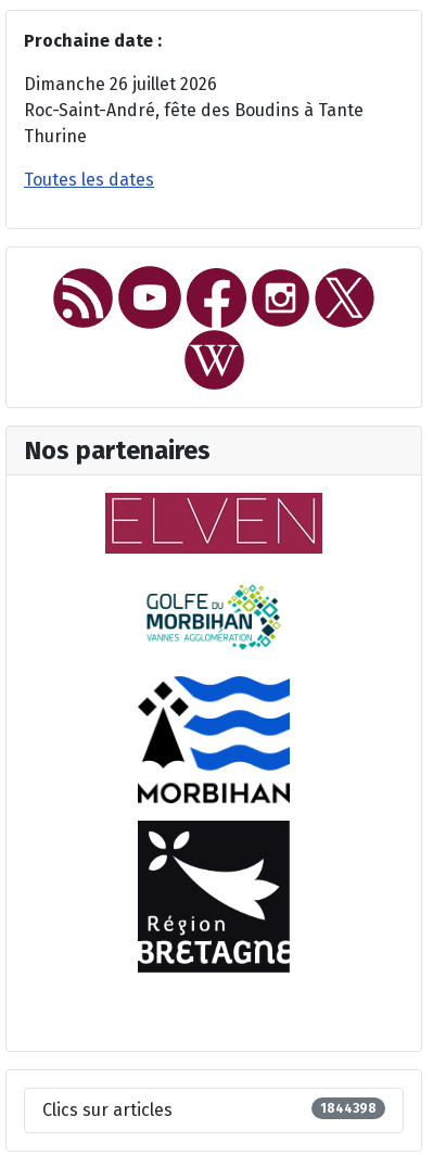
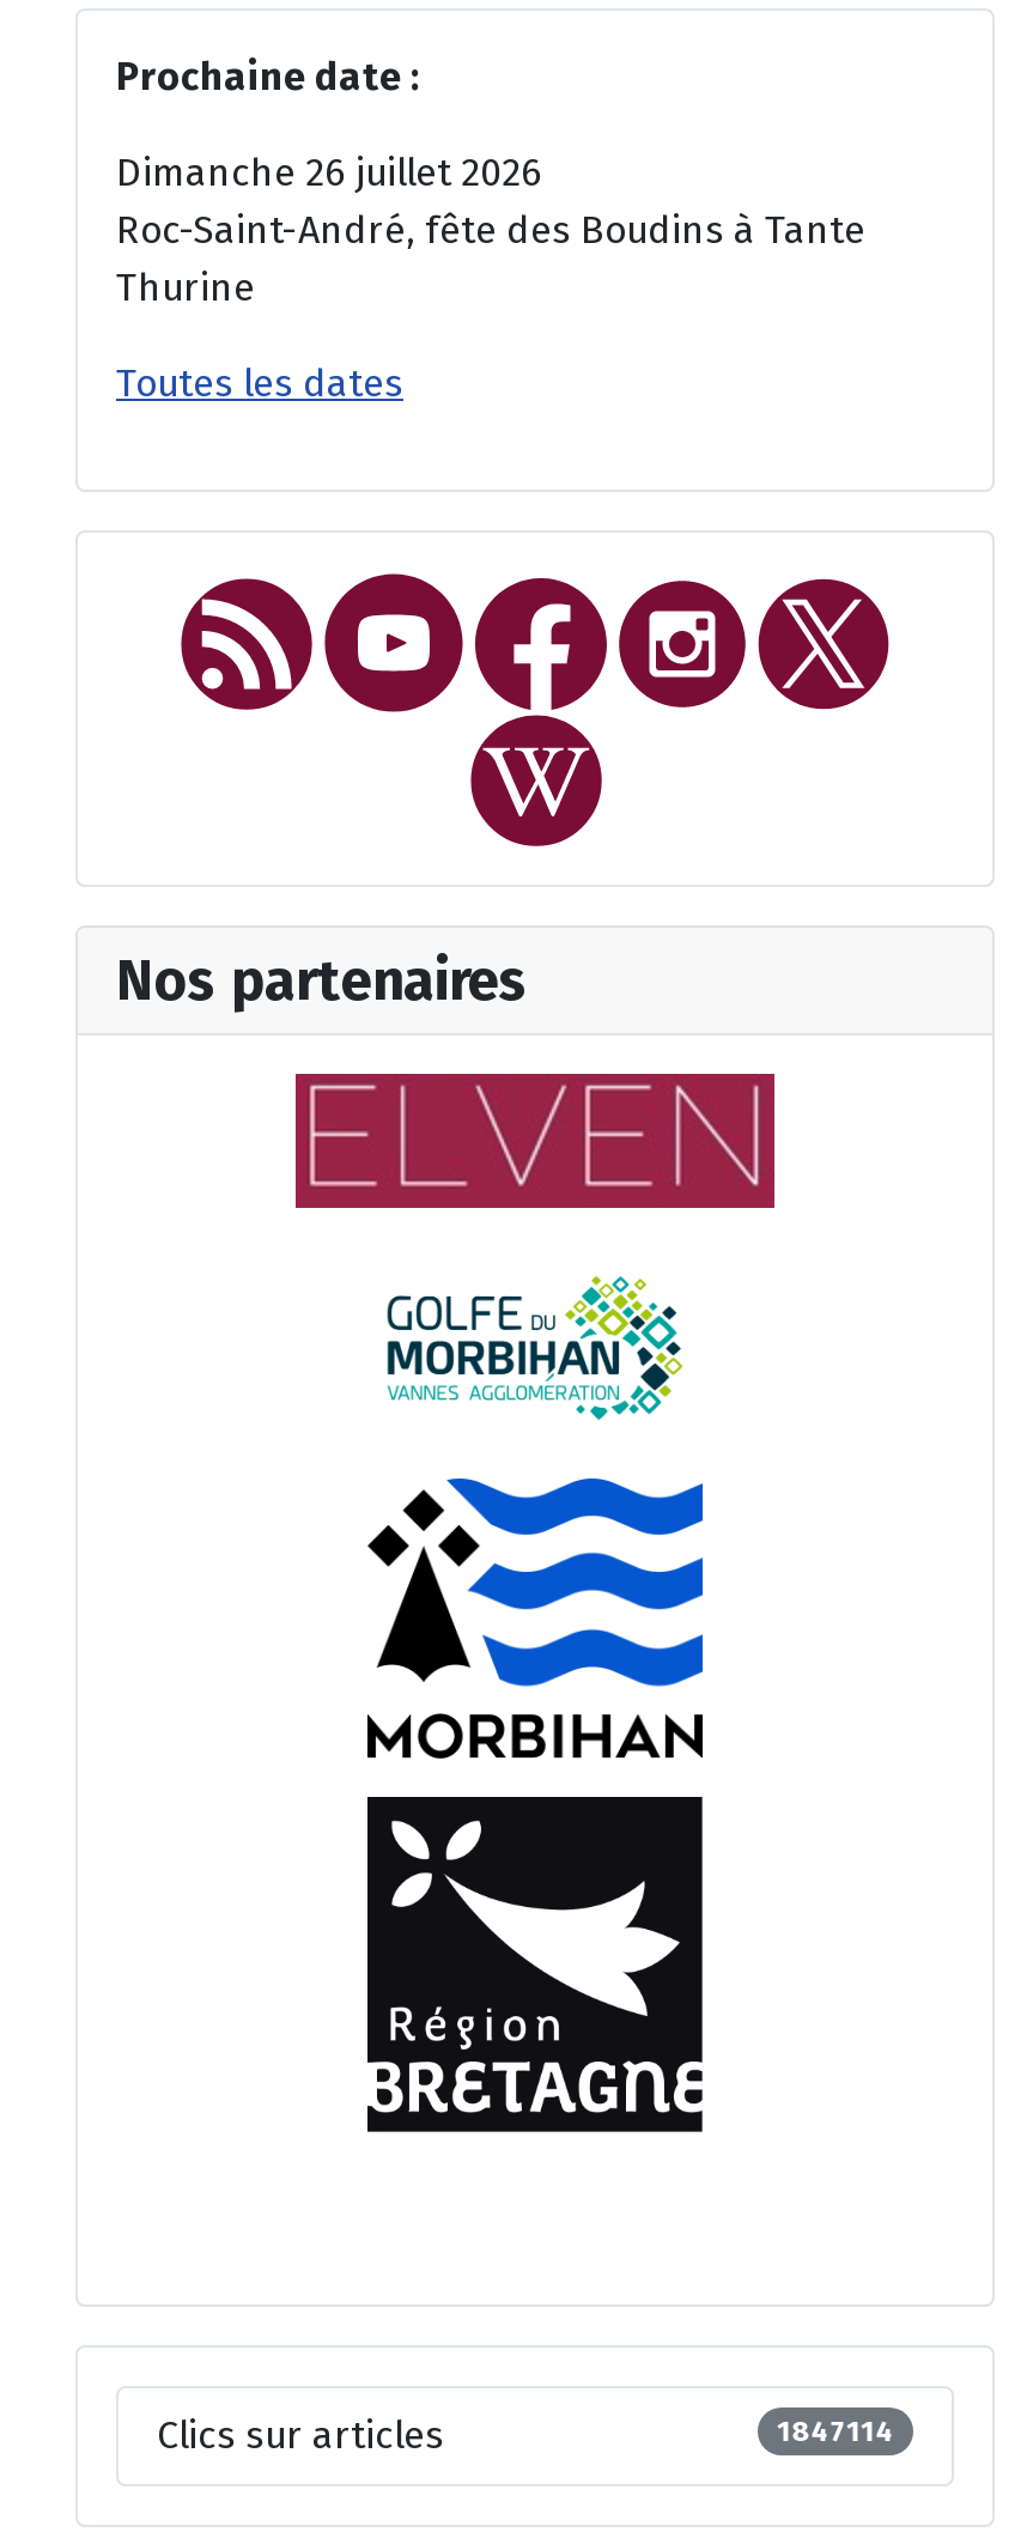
[320,1101,377,1116] 1844398 -> [777,2414,895,2448] 1847114

